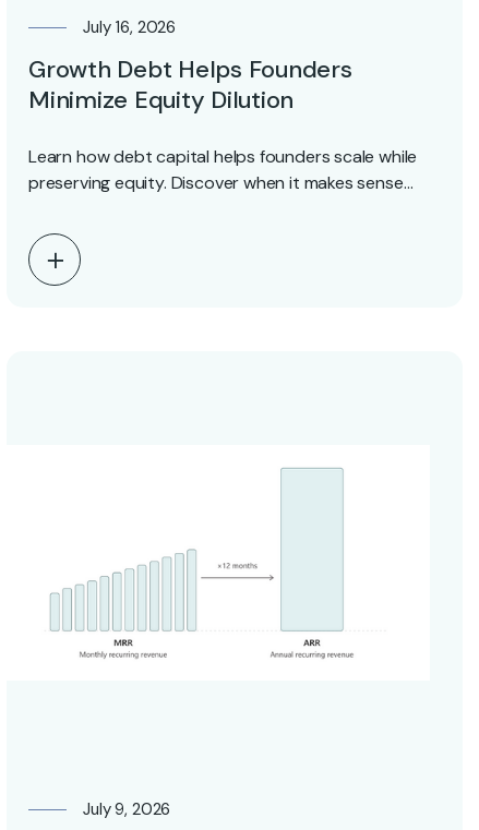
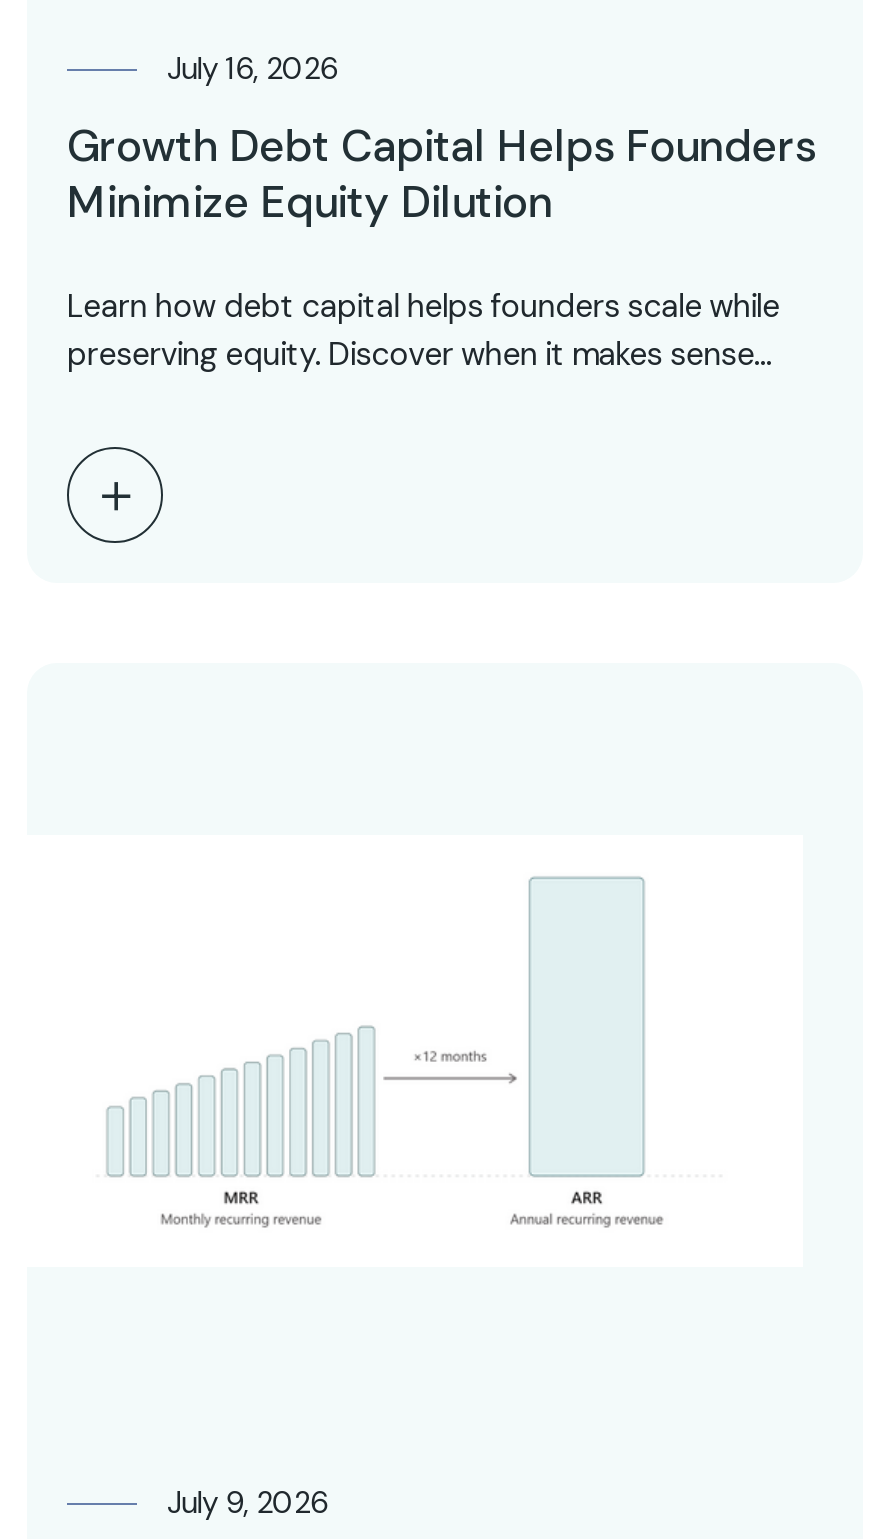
[28,53,352,85] Growth Debt Helps Founders -> [67,117,816,175] Growth Debt Capital Helps Founders

